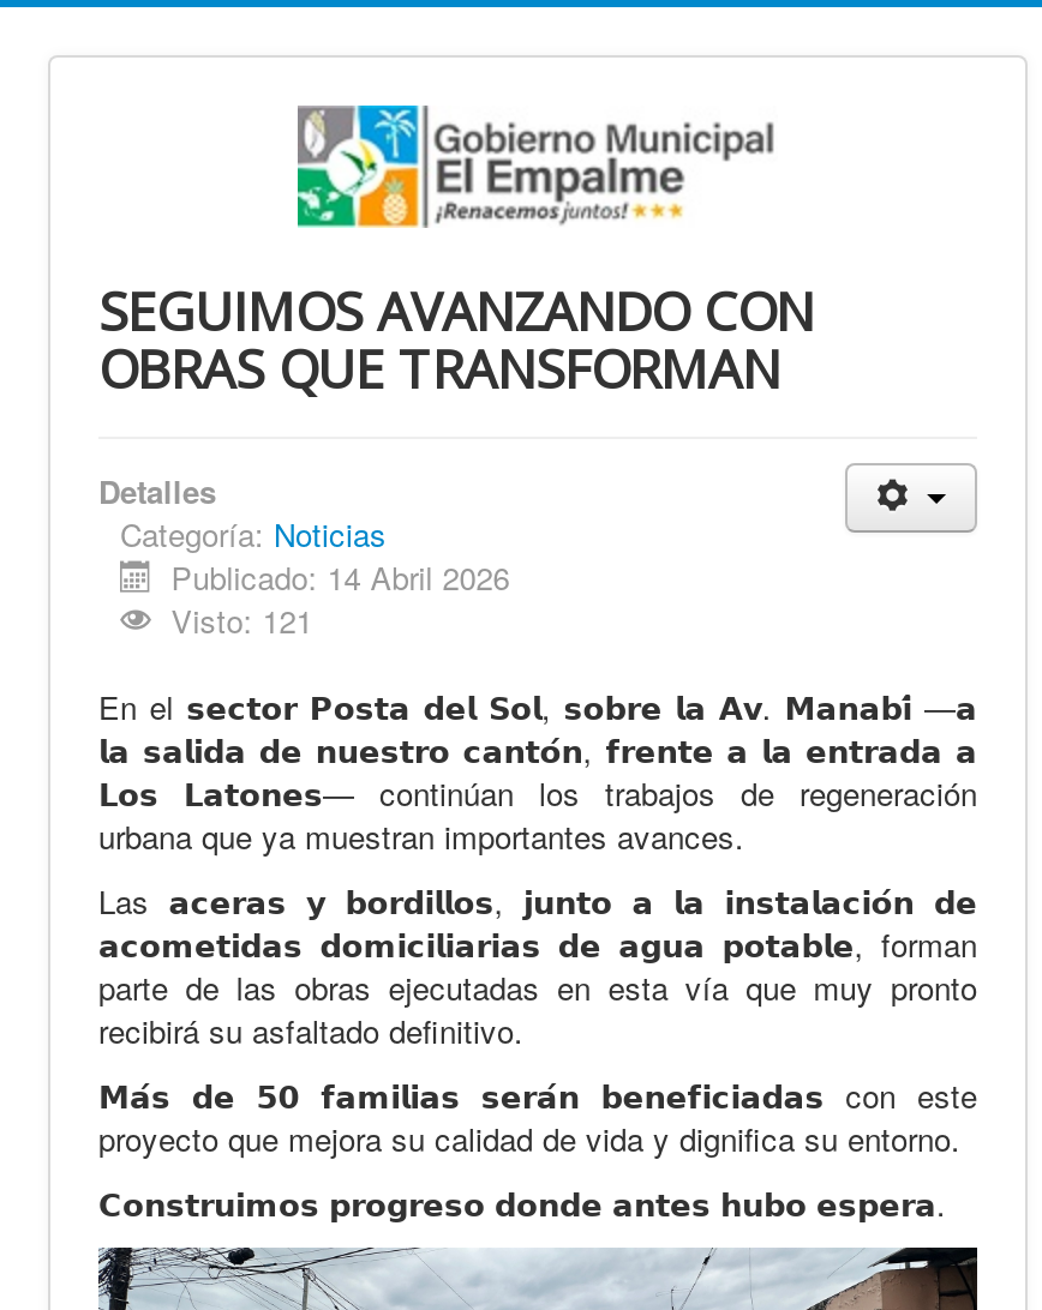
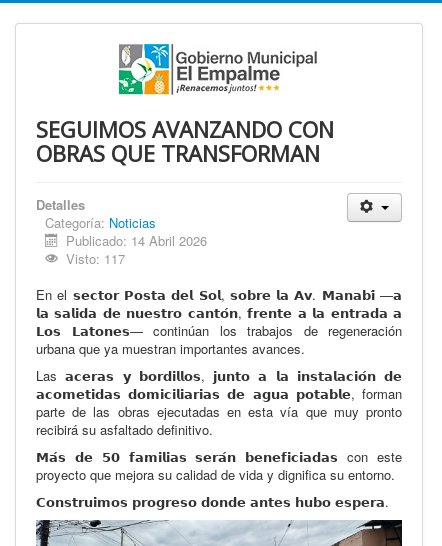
[171,597,313,643] Visto: 121 -> [66,249,125,268] Visto: 117

